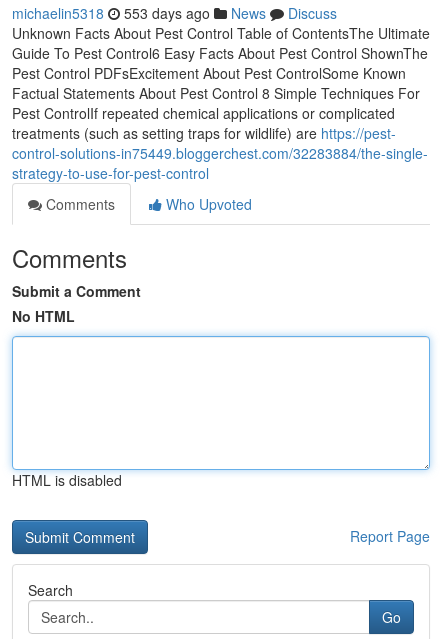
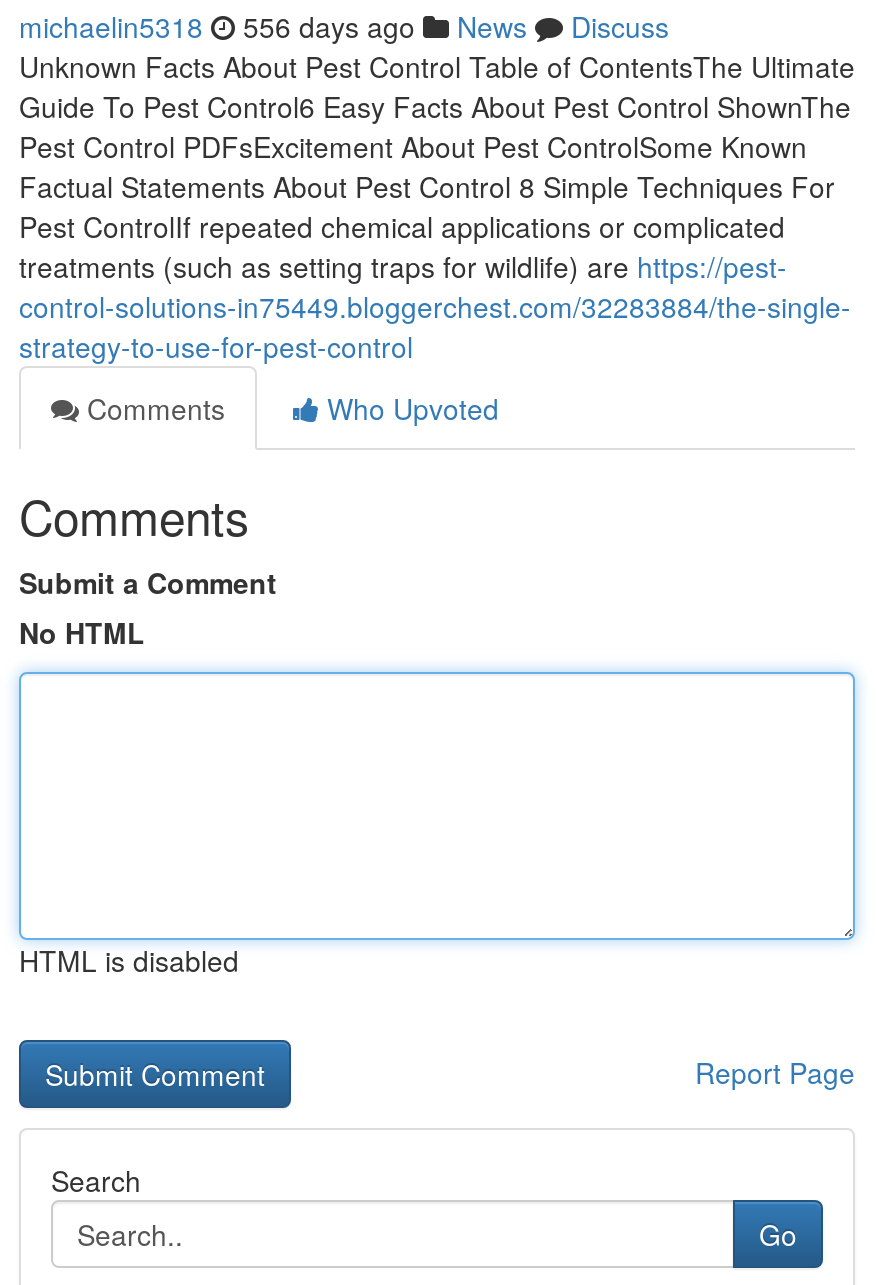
[12,3,337,23] michaelin5318 553 days ago News Discuss -> [19,6,669,46] michaelin5318 556 days ago News Discuss

